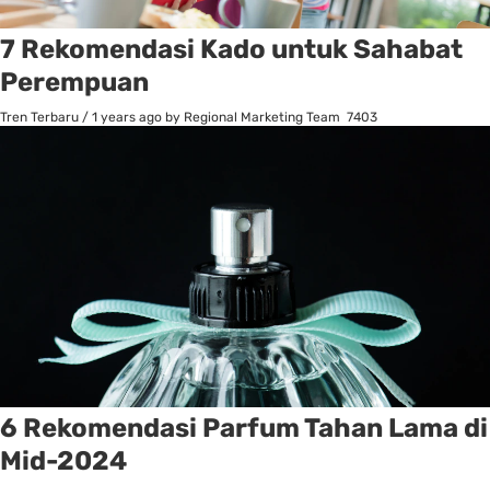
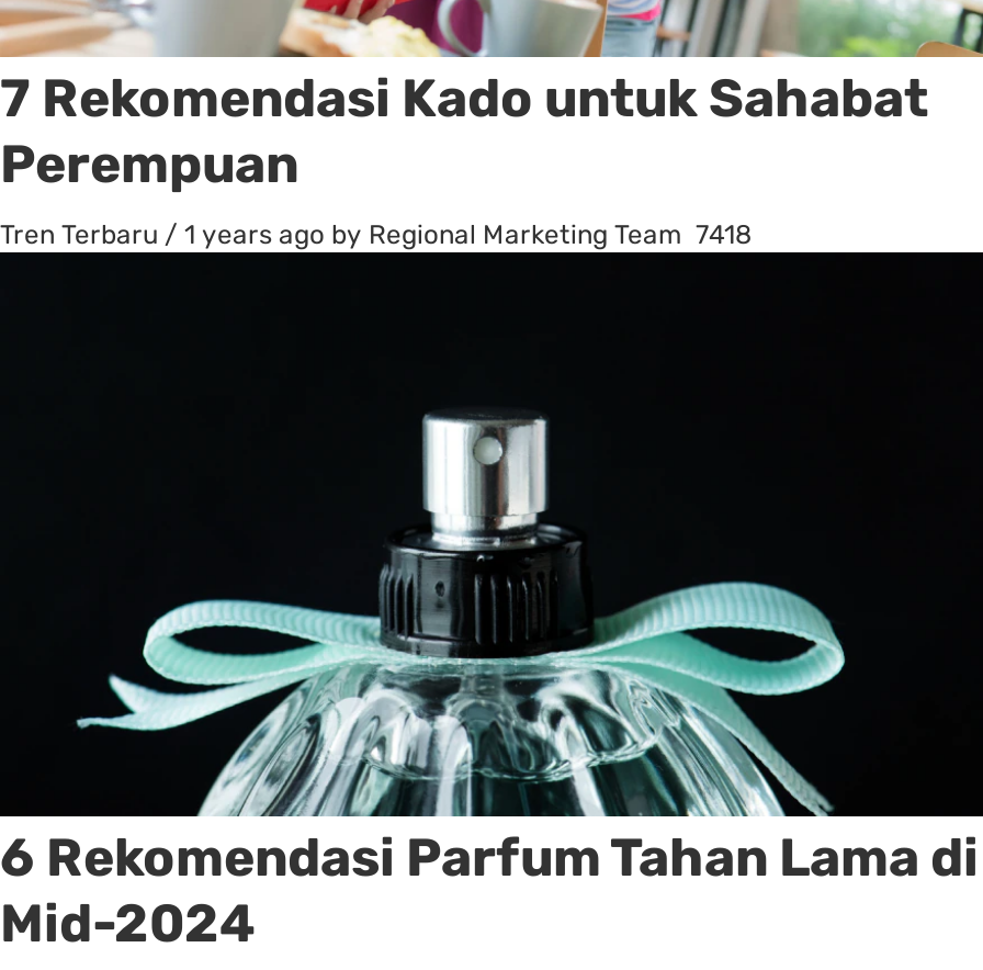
[0,109,377,125] Tren Terbaru / 1 years ago by Regional Marketing Team 7403 -> [0,219,753,250] Tren Terbaru / 1 years ago by Regional Marketing Team 7418

